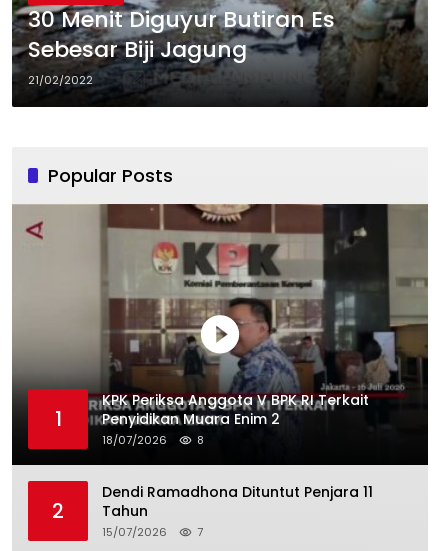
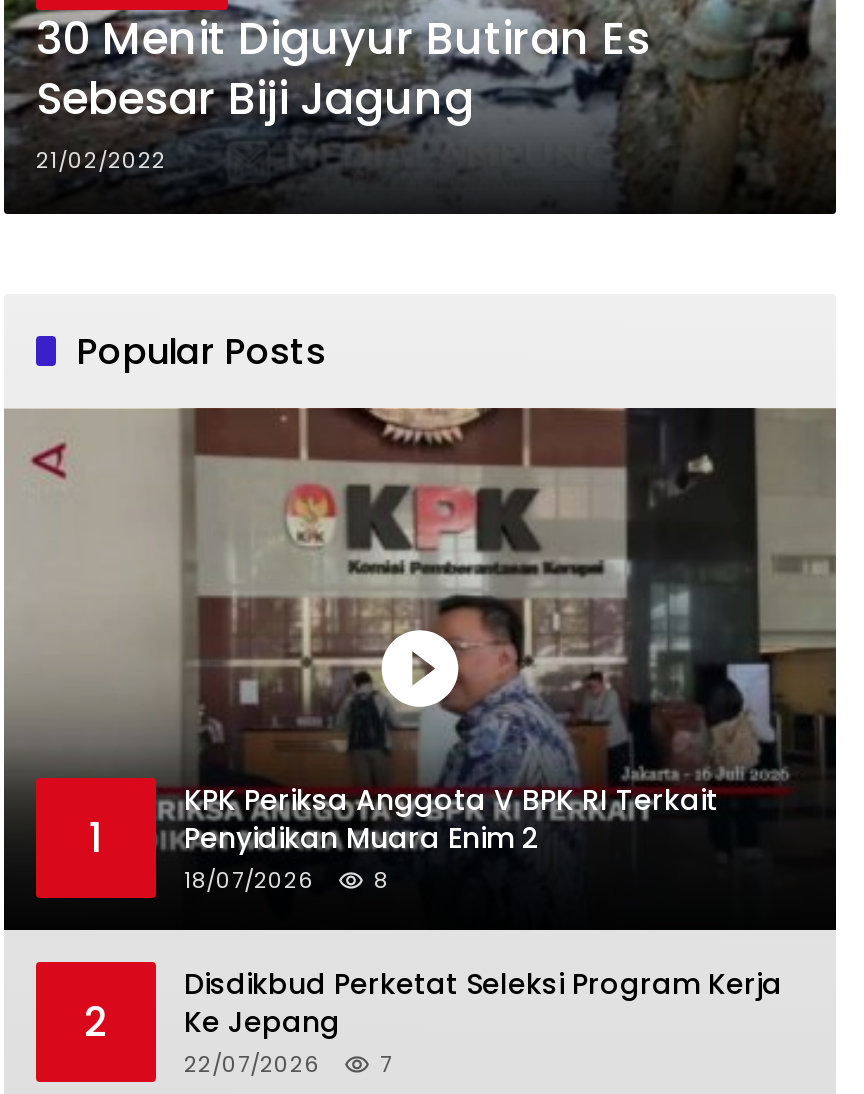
[102,482,373,540] Dendi Ramadhona Dituntut Penjara 11 | Tahun | 15/07/2026 -> [184,965,782,1081] Disdikbud Perketat Seleksi Program Kerja | Ke Jepang | 22/07/2026

